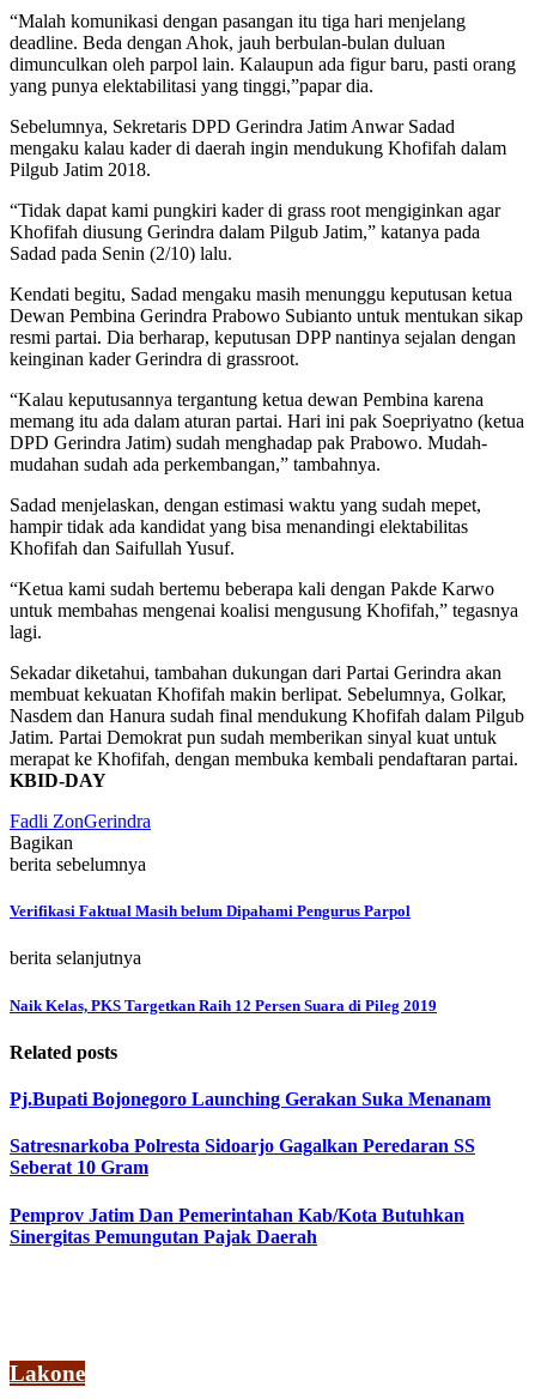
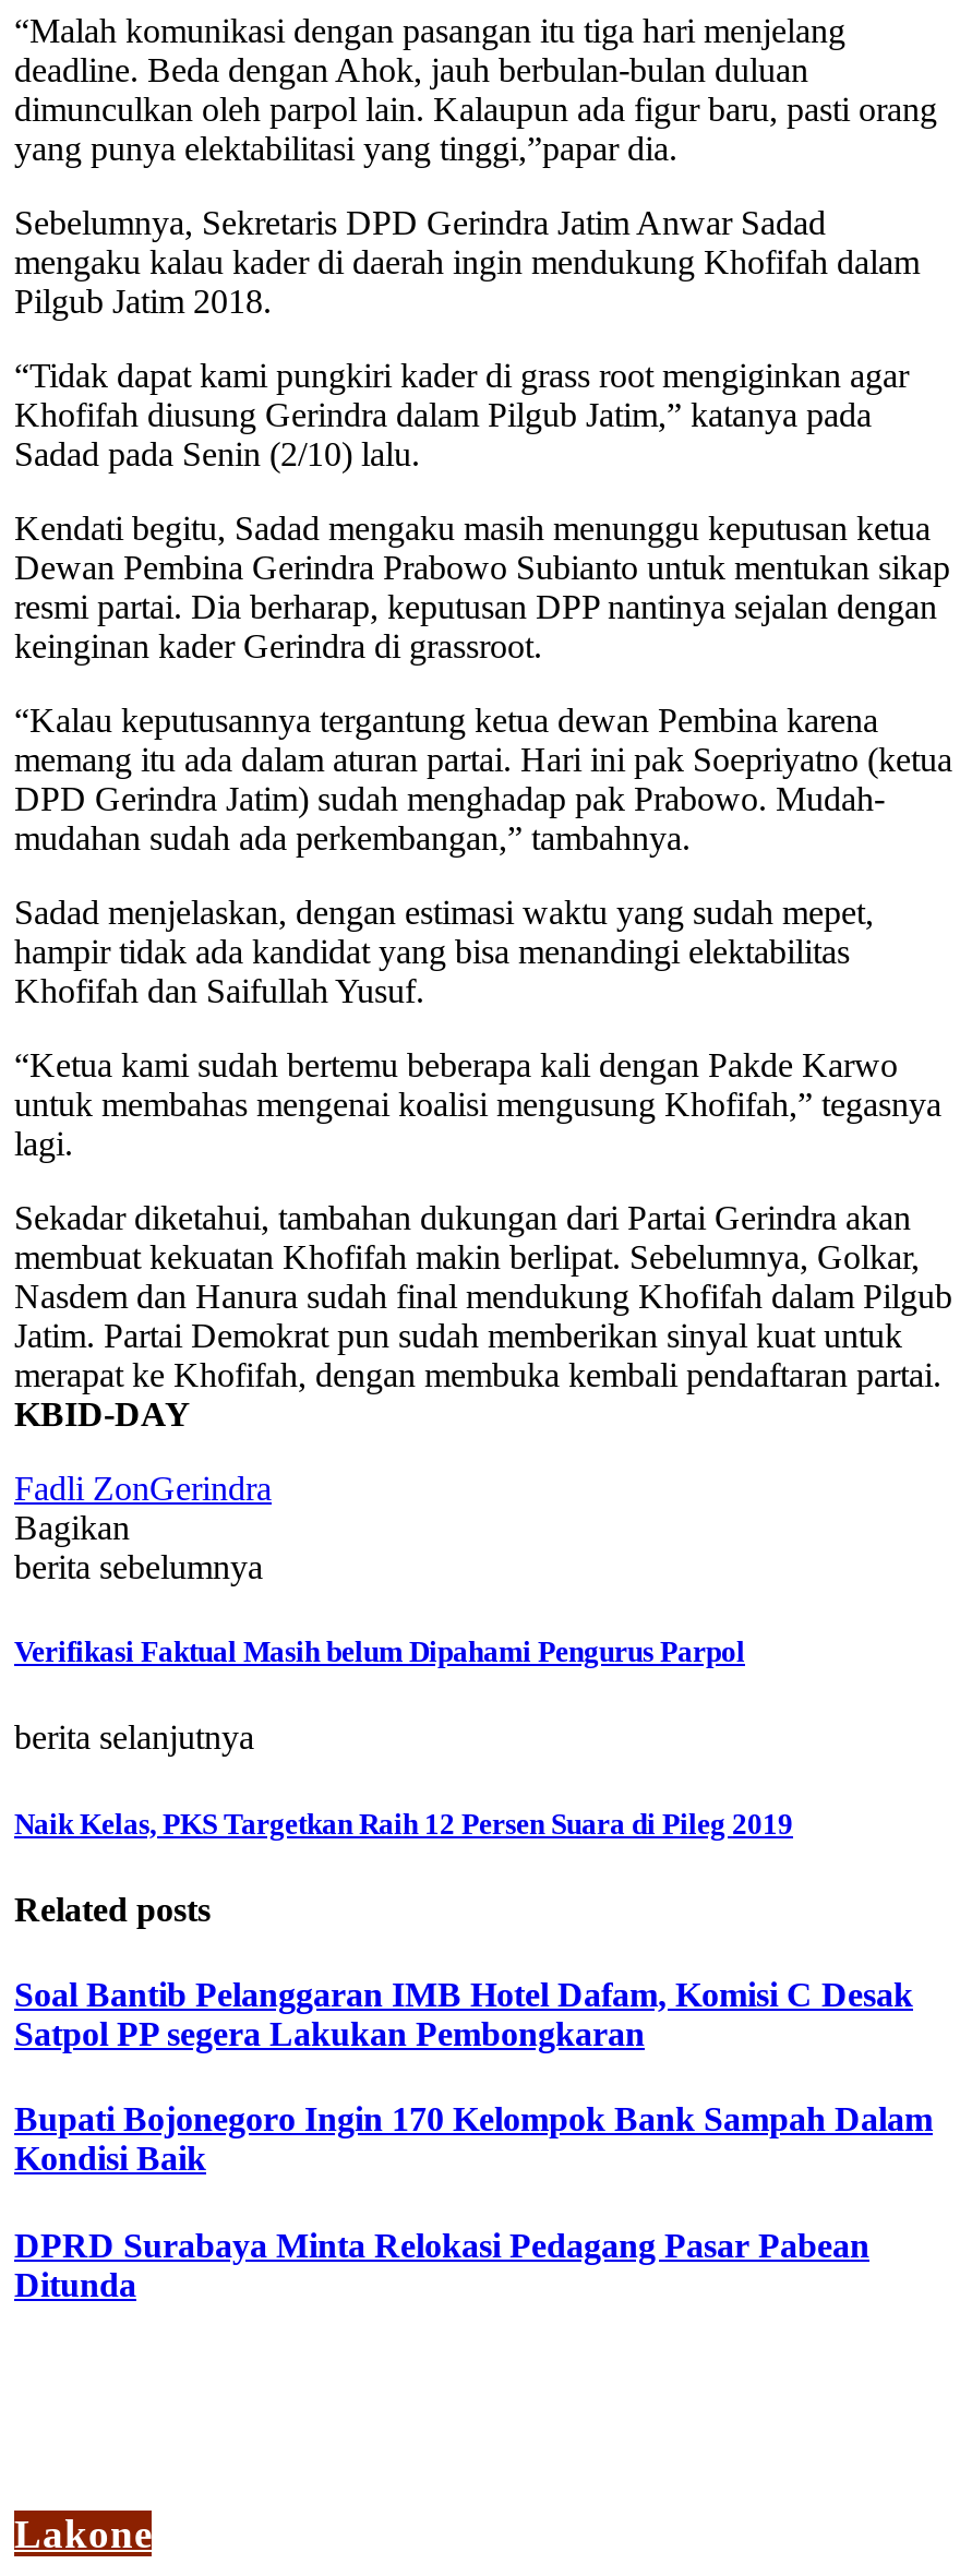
[10,1089,491,1109] Pj.Bupati Bojonegoro Launching Gerakan Suka Menanam -> [14,1976,913,2052] Soal Bantib Pelanggaran IMB Hotel Dafam, Komisi C Desak | Satpol PP segera Lakukan Pembongkaran
[10,1136,475,1178] Satresnarkoba Polresta Sidoarjo Gagalkan Peredaran SS | Seberat 10 Gram -> [14,2101,933,2177] Bupati Bojonegoro Ingin 170 Kelompok Bank Sampah Dalam | Kondisi Baik
[10,1204,464,1246] Pemprov Jatim Dan Pemerintahan Kab/Kota Butuhkan | Sinergitas Pemungutan Pajak Daerah -> [14,2226,869,2302] DPRD Surabaya Minta Relokasi Pedagang Pasar Pabean | Ditunda

